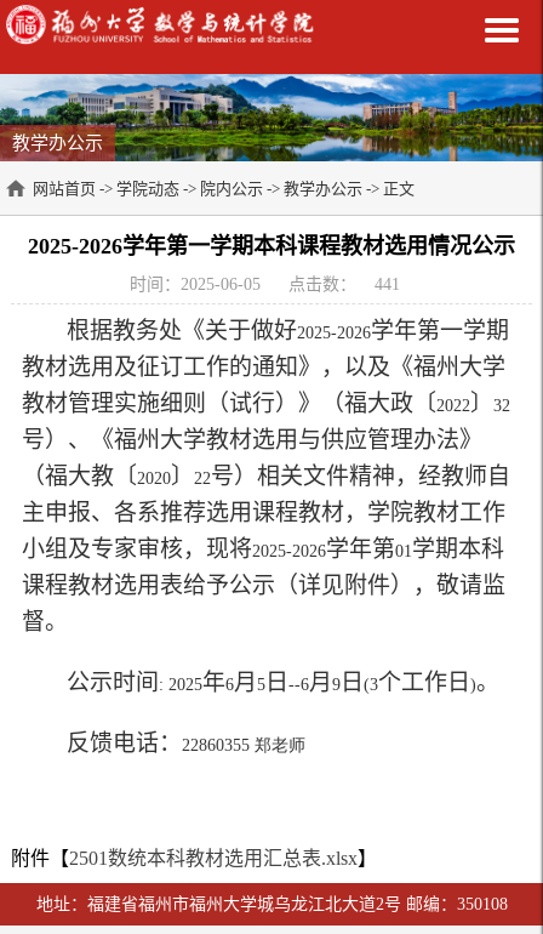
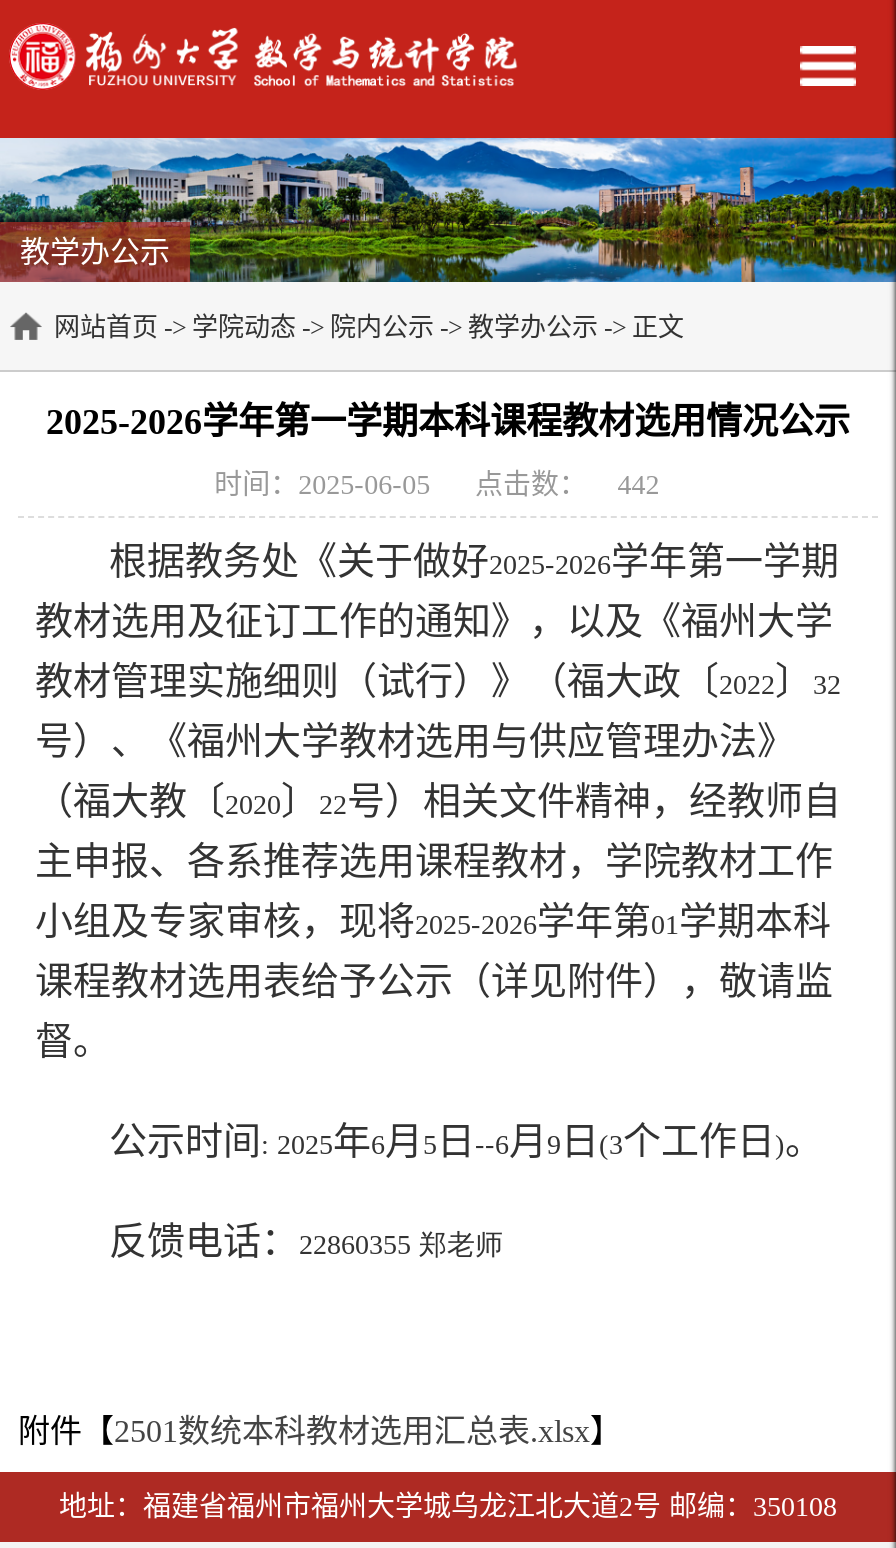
[130,276,400,294] 时间：2025-06-05 点击数： 441 -> [214,471,659,501] 时间：2025-06-05 点击数： 442

